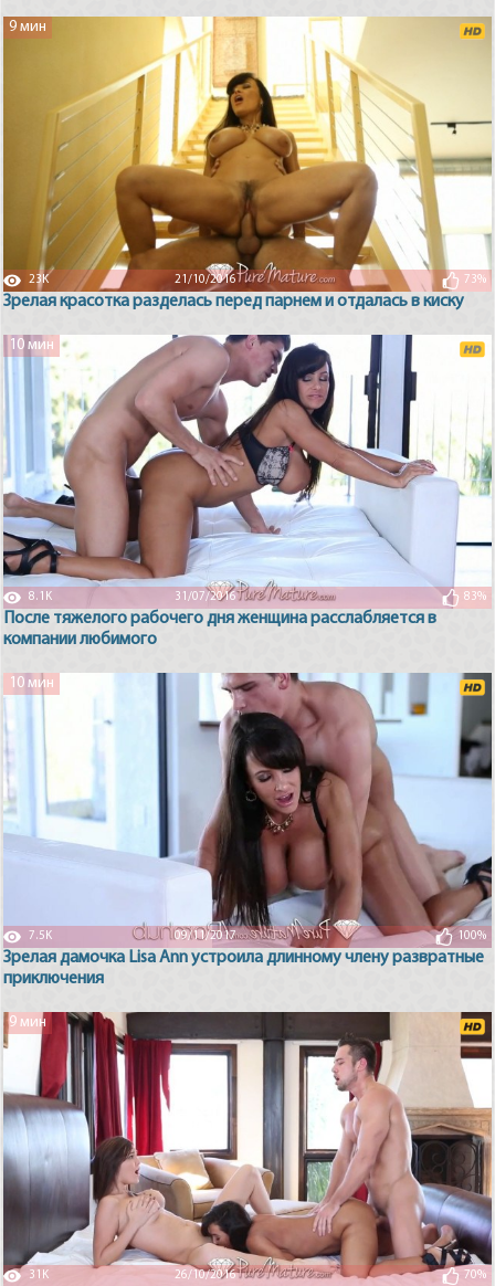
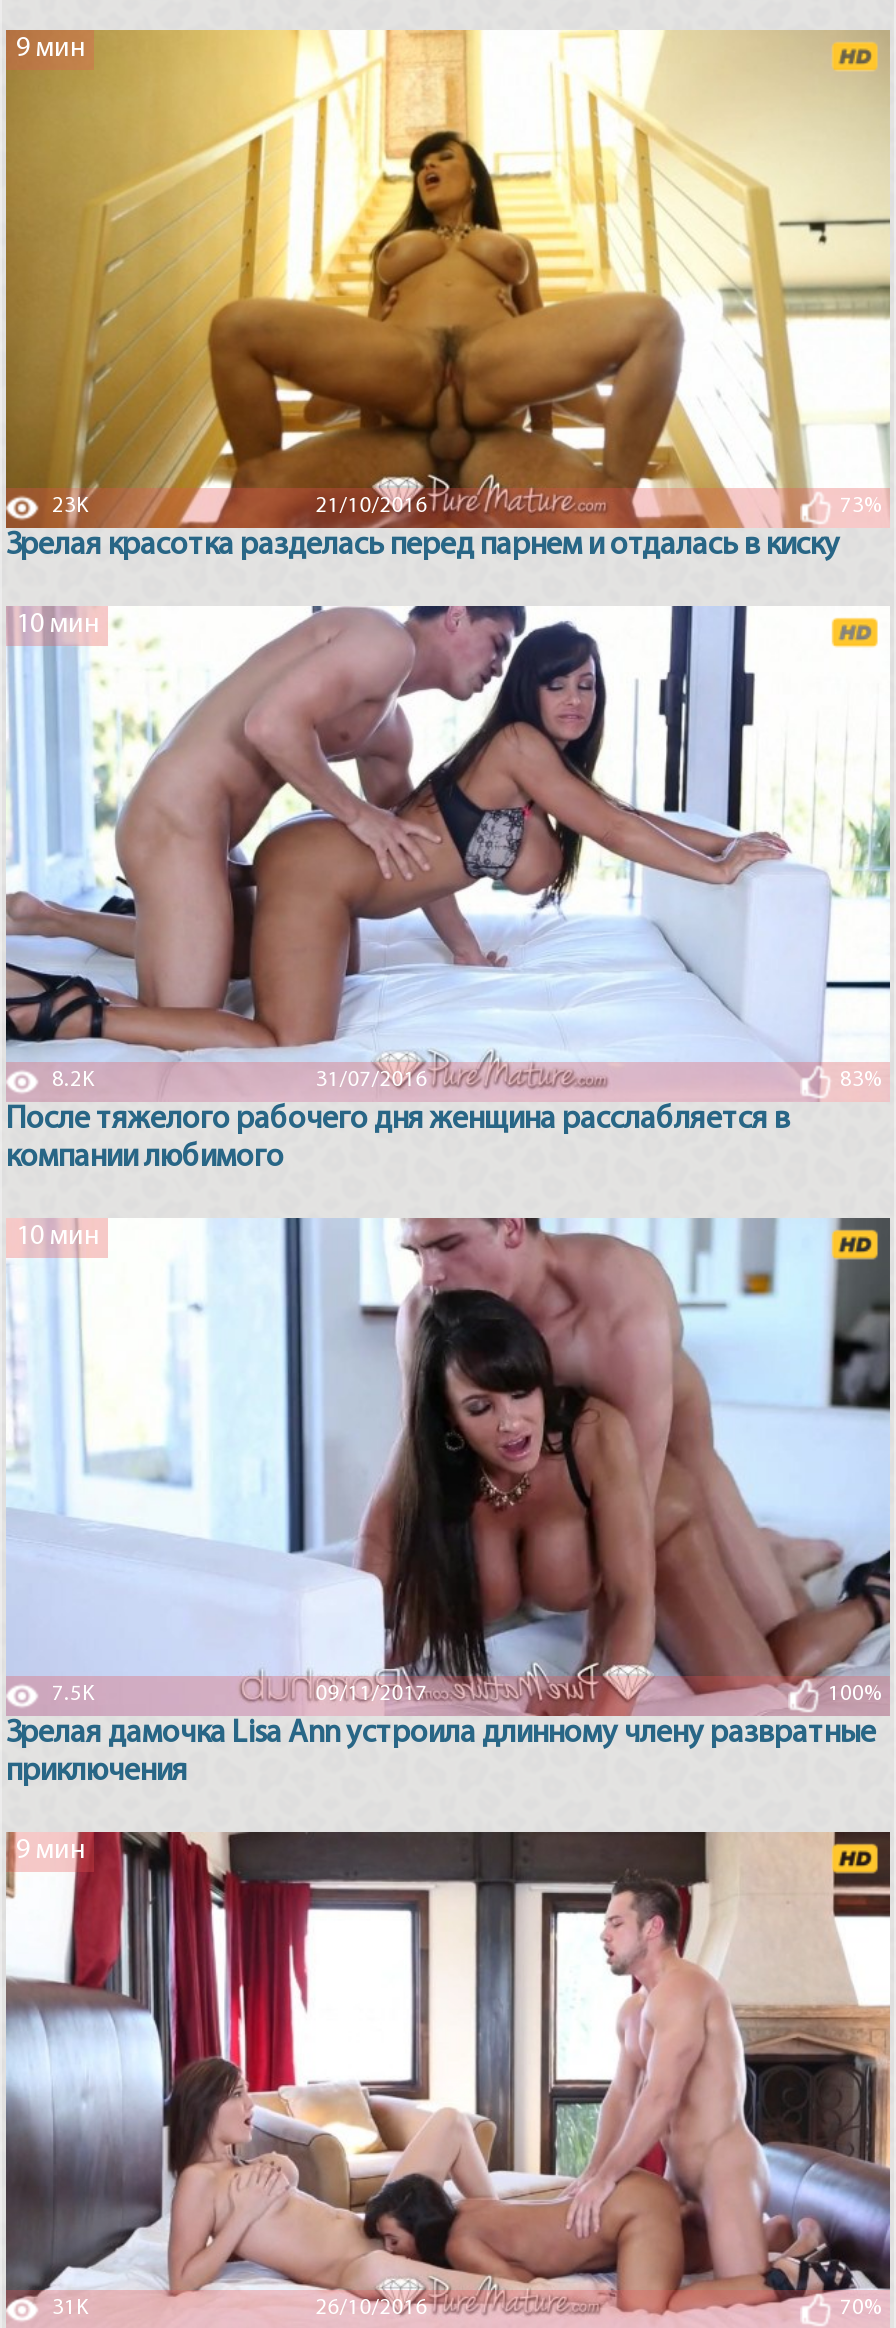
[29,592,52,604] 8.1K -> [52,1071,94,1093] 8.2K

